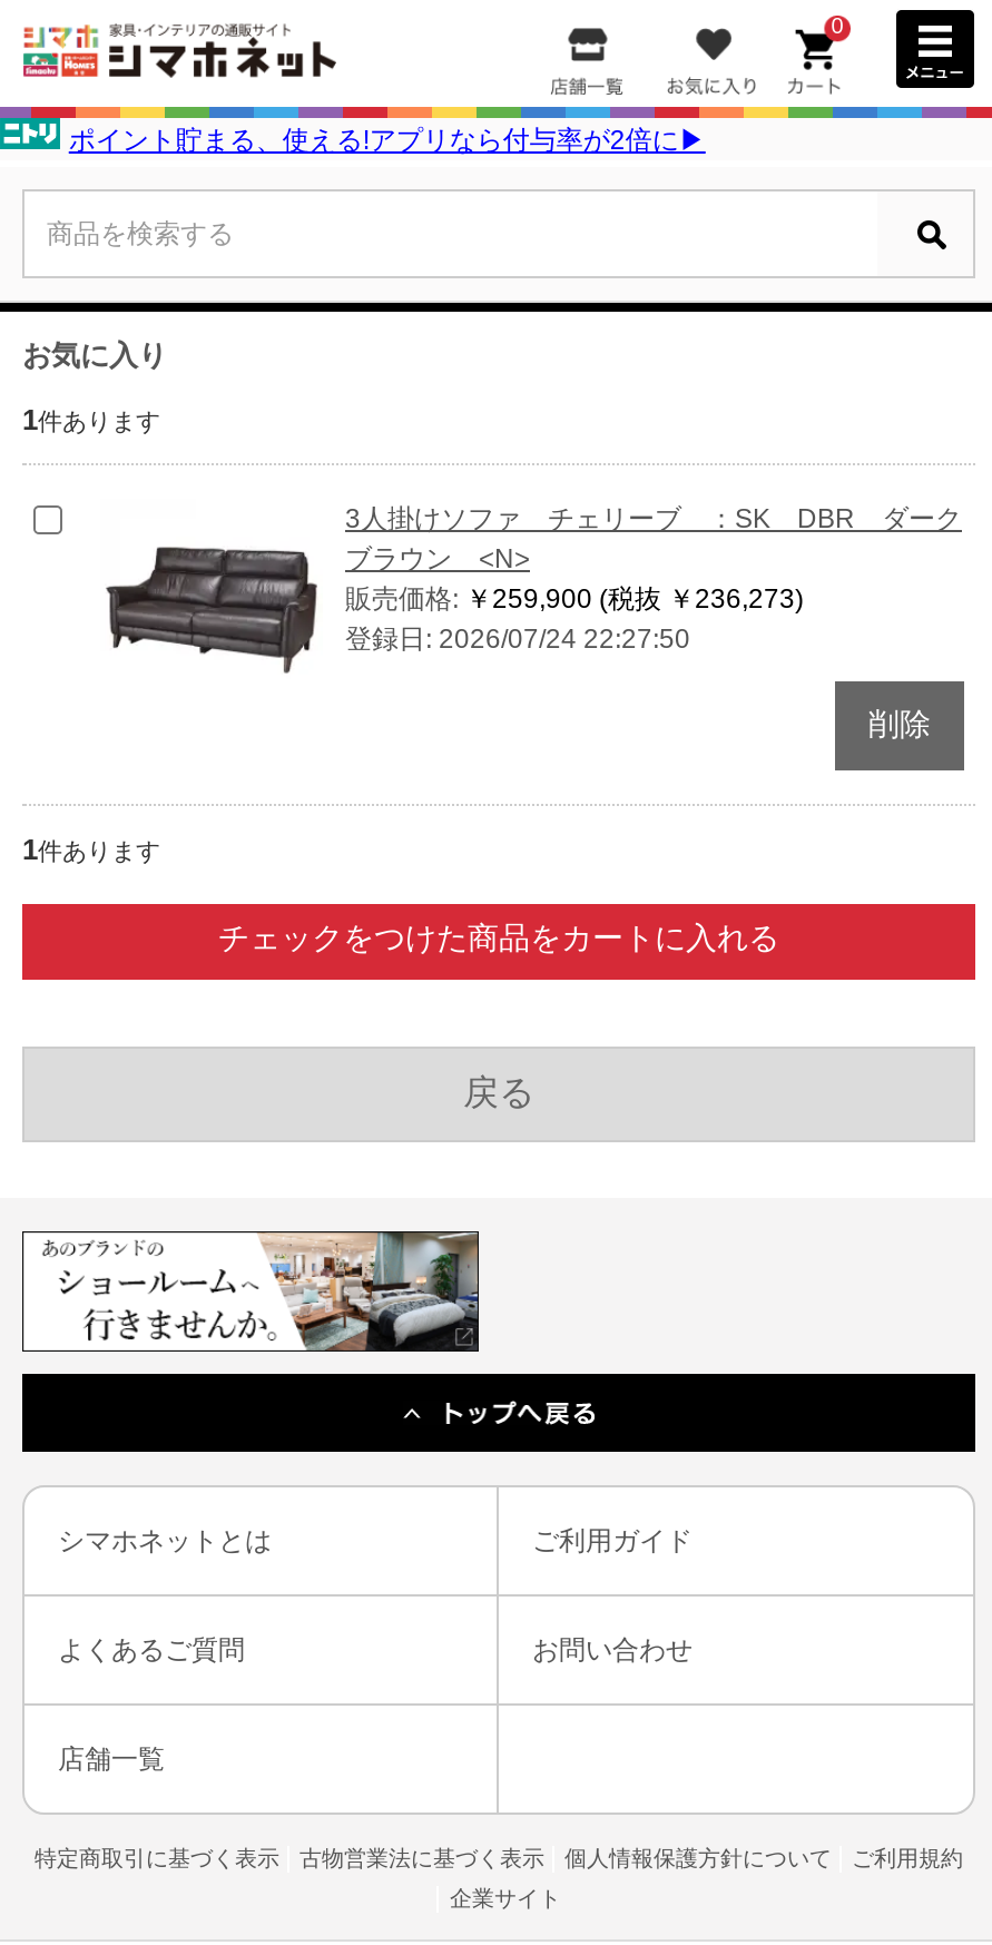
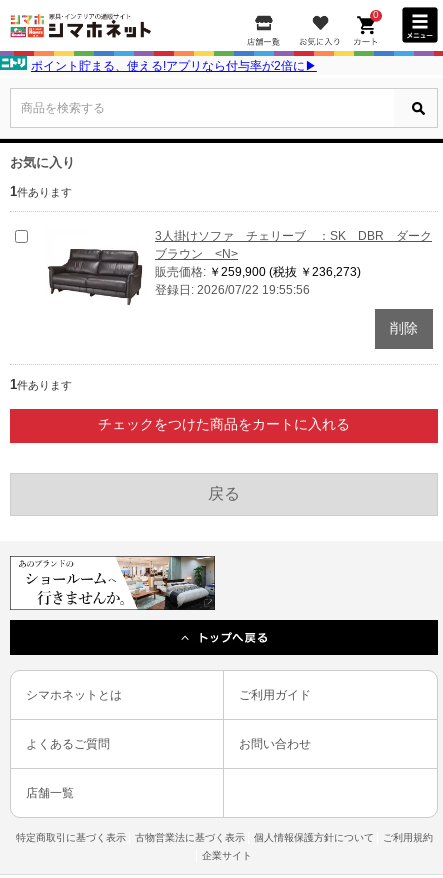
[345,624,690,655] 登録日: 2026/07/24 22:27:50 -> [155,283,310,297] 登録日: 2026/07/22 19:55:56

